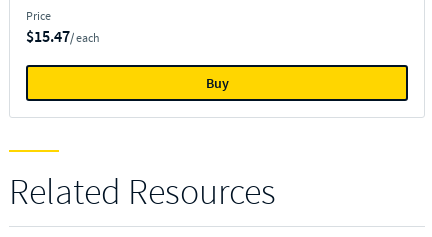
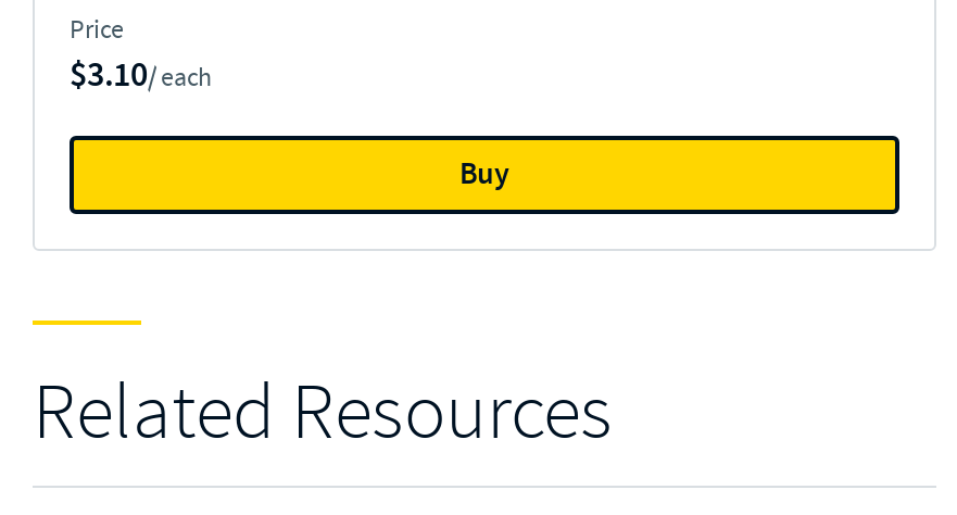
[26,26,100,47] $15.47/ each -> [70,50,213,96] $3.10/ each

